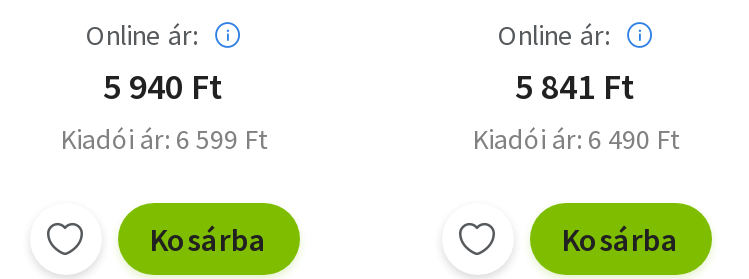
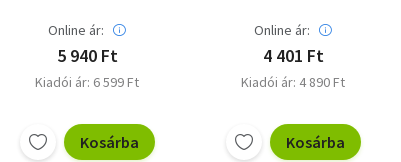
[515,63,637,109] 5 841 Ft -> [262,44,323,67] 4 401 Ft
[472,121,680,157] Kiadói ár: 6 490 Ft -> [241,73,345,91] Kiadói ár: 4 890 Ft

